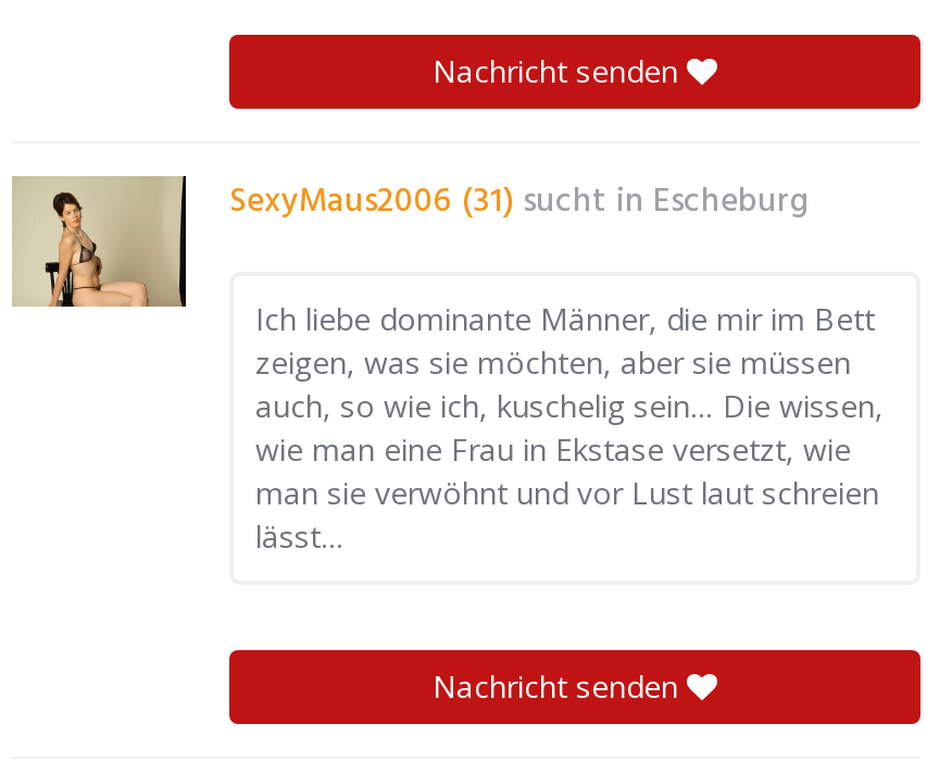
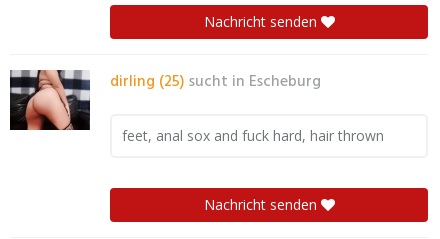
[12,176,810,309] [image] | SexyMaus2006 (31) sucht in Escheburg -> [9,70,321,131] [image] | dirling (25) sucht in Escheburg
[255,298,884,557] Ich liebe dominante Männer, die mir im Bett | zeigen, was sie möchten, aber sie müssen | auch, so wie ich, kuschelig sein… Die wissen, | wie man eine Frau in Ekstase versetzt, wie | man sie verwöhnt und vor Lust laut schreien | lässt… -> [122,126,384,145] feet, anal sox and fuck hard, hair thrown

